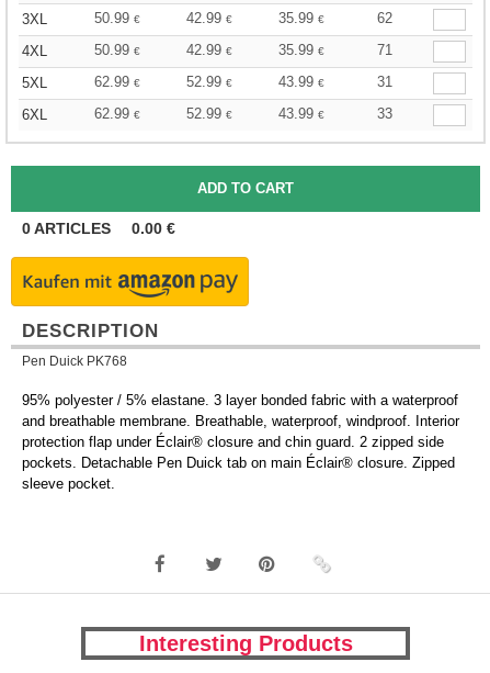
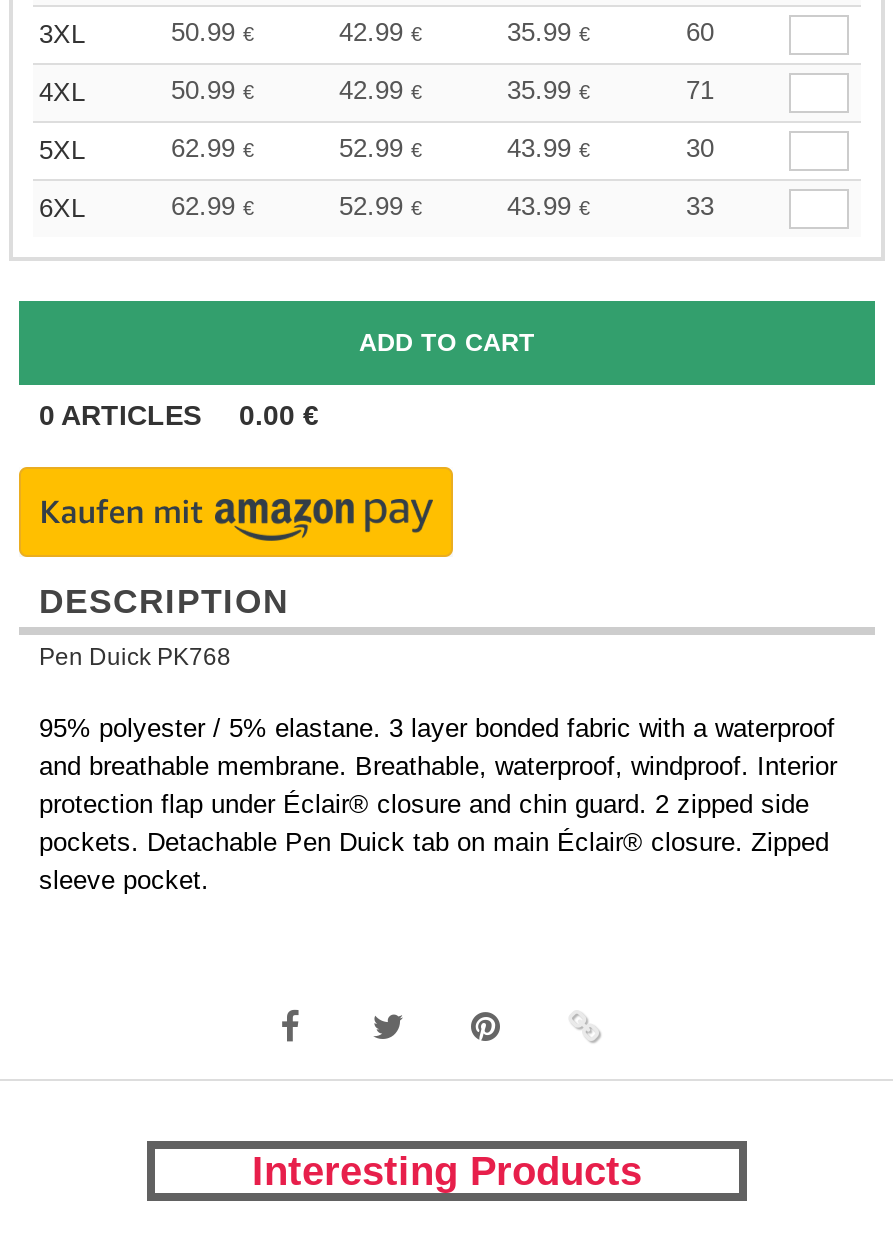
[377,10,392,26] 62 -> [686,17,714,47] 60
[377,74,392,90] 31 -> [686,133,714,163] 30

